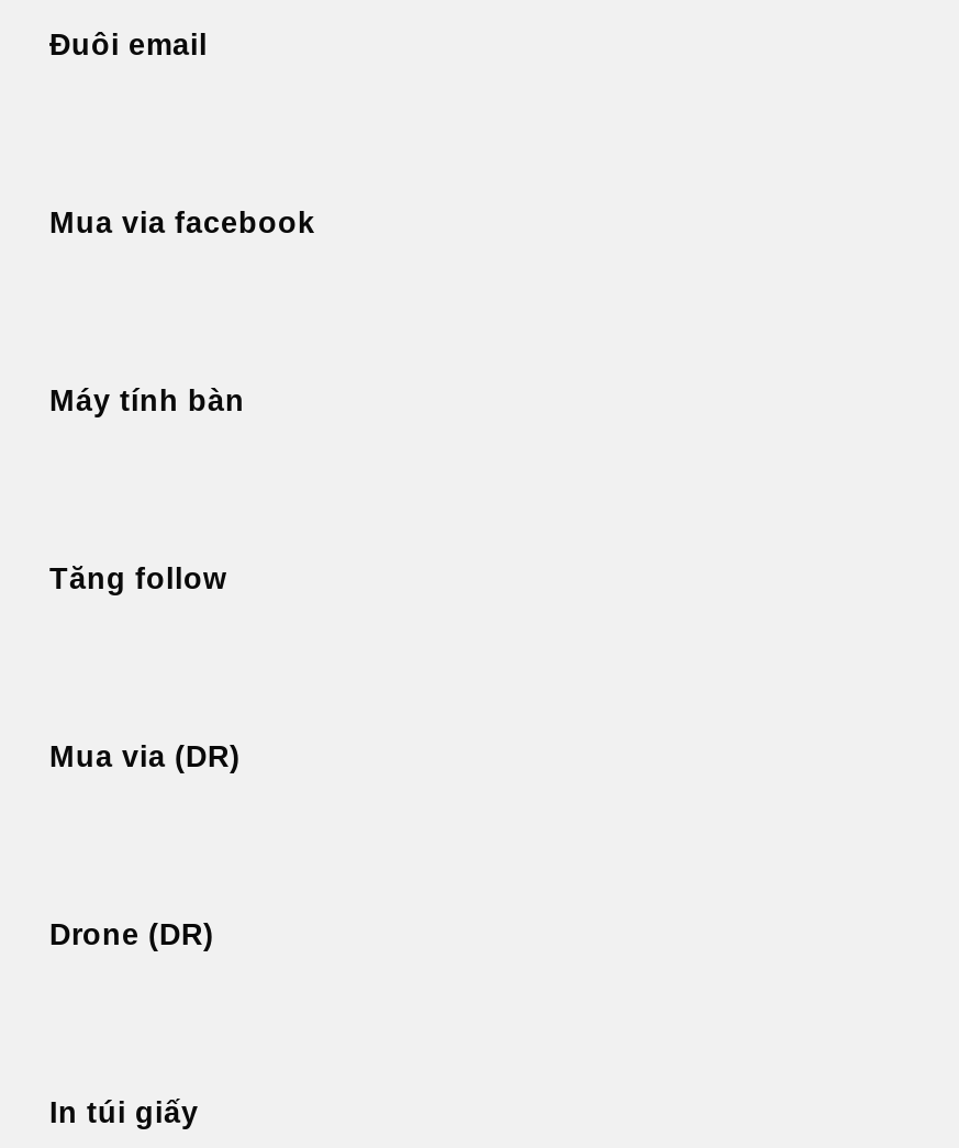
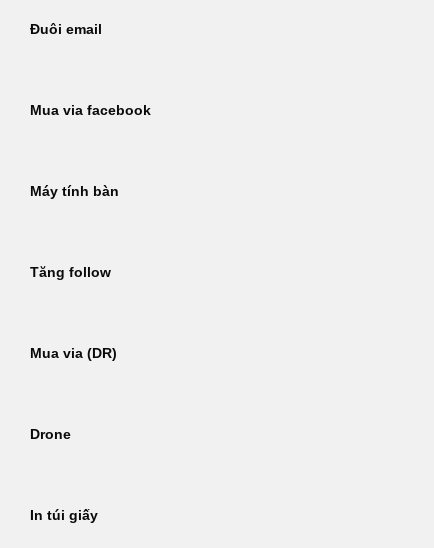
[49,919,214,952] Drone (DR) -> [30,427,71,442] Drone

